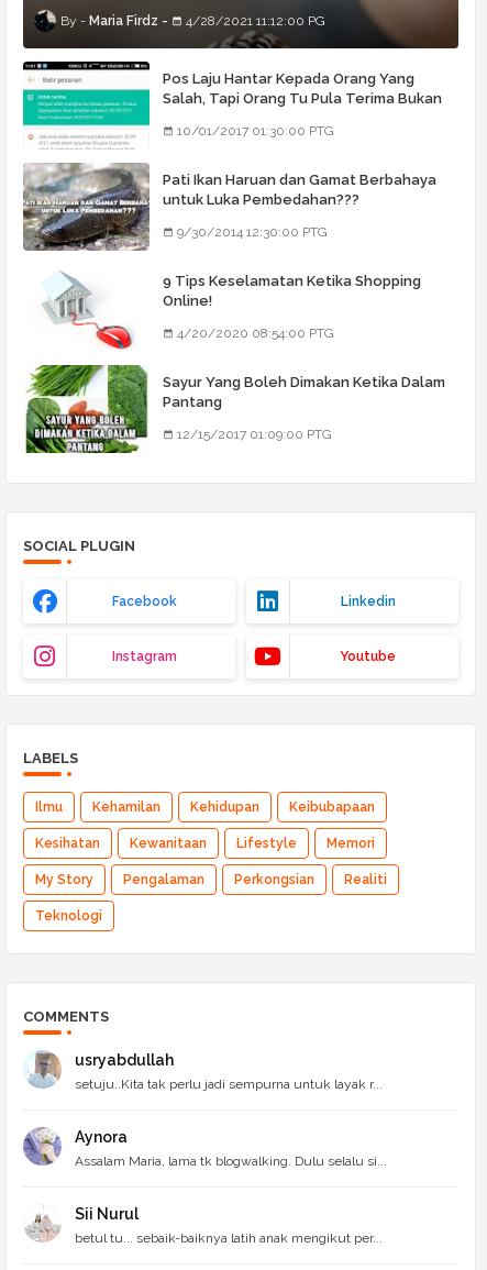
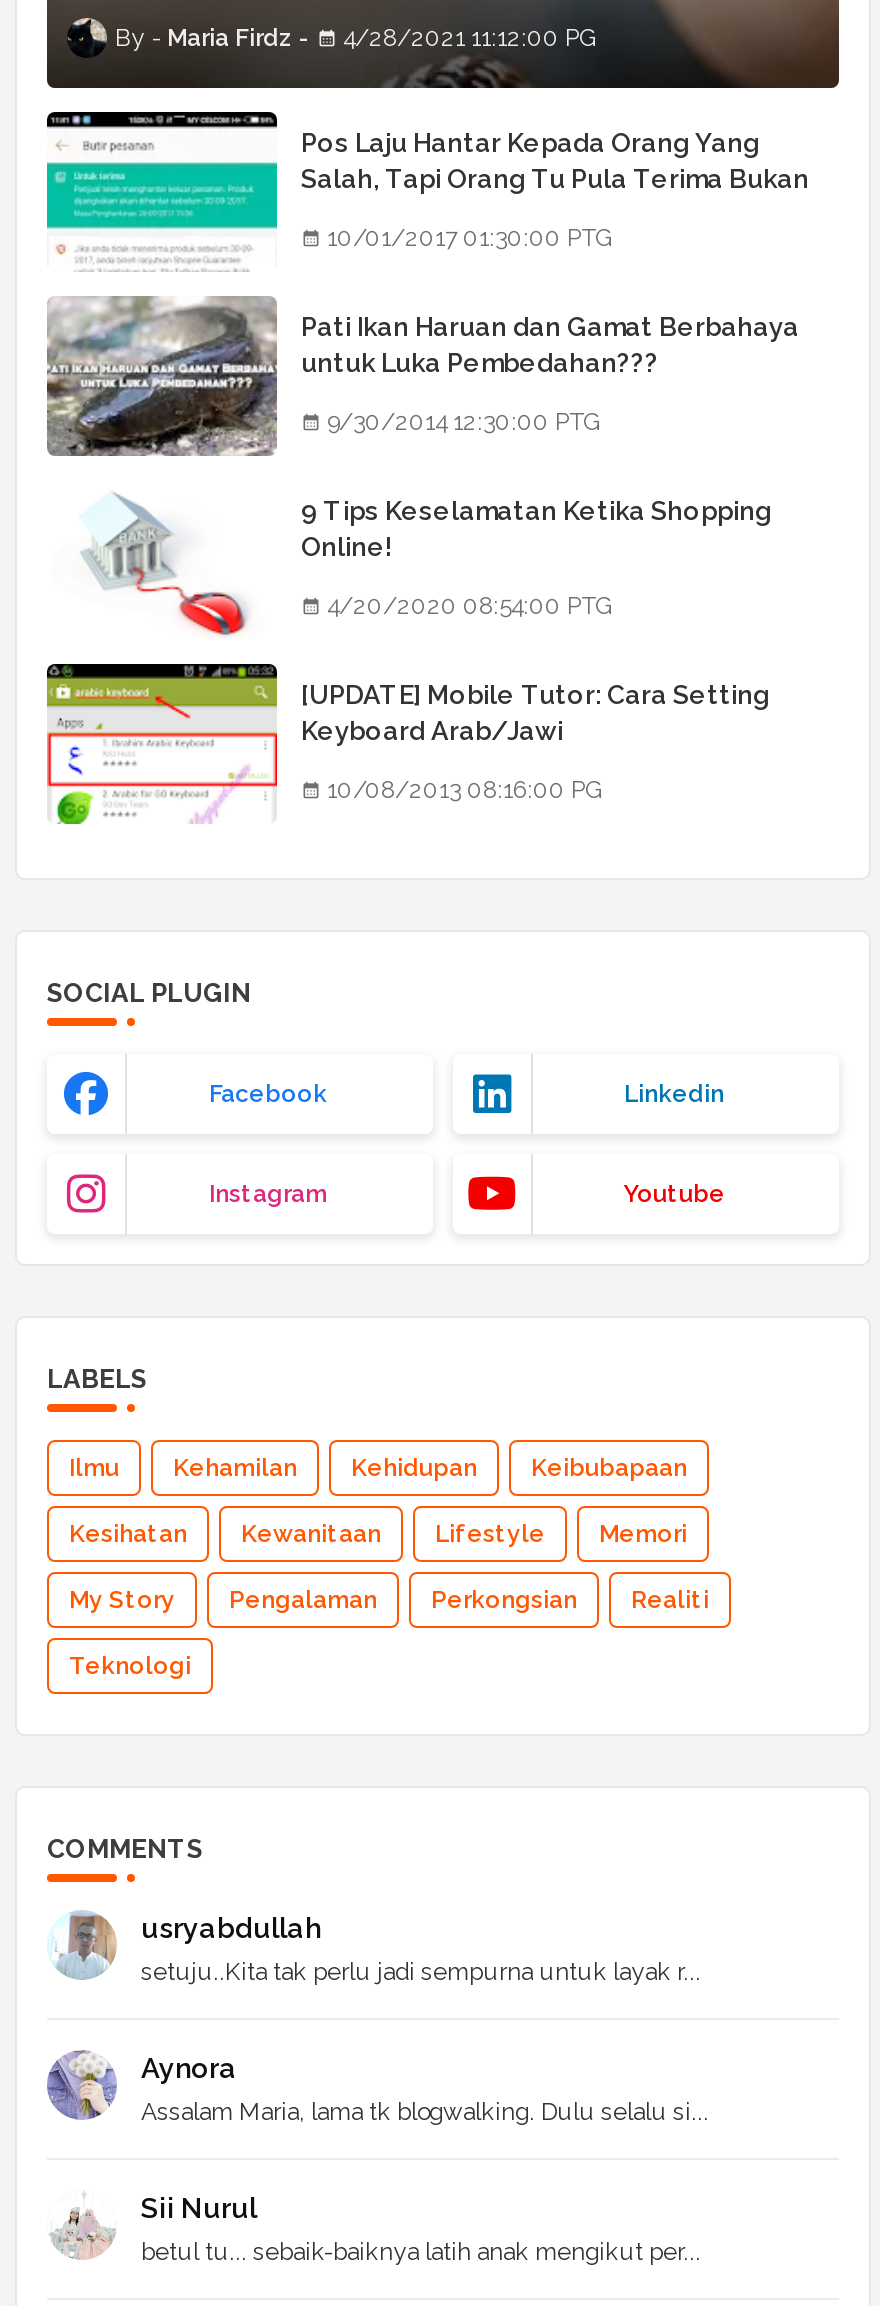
[23,364,445,454] [image] | Sayur Yang Boleh Dimakan Ketika Dalam | Pantang -> [45,662,769,824] [image] | [UPDATE] Mobile Tutor: Cara Setting | Keyboard Arab/Jawi
[177,427,332,442] 12/15/2017 01:09:00 PTG -> [327,776,603,804] 10/08/2013 08:16:00 PG

